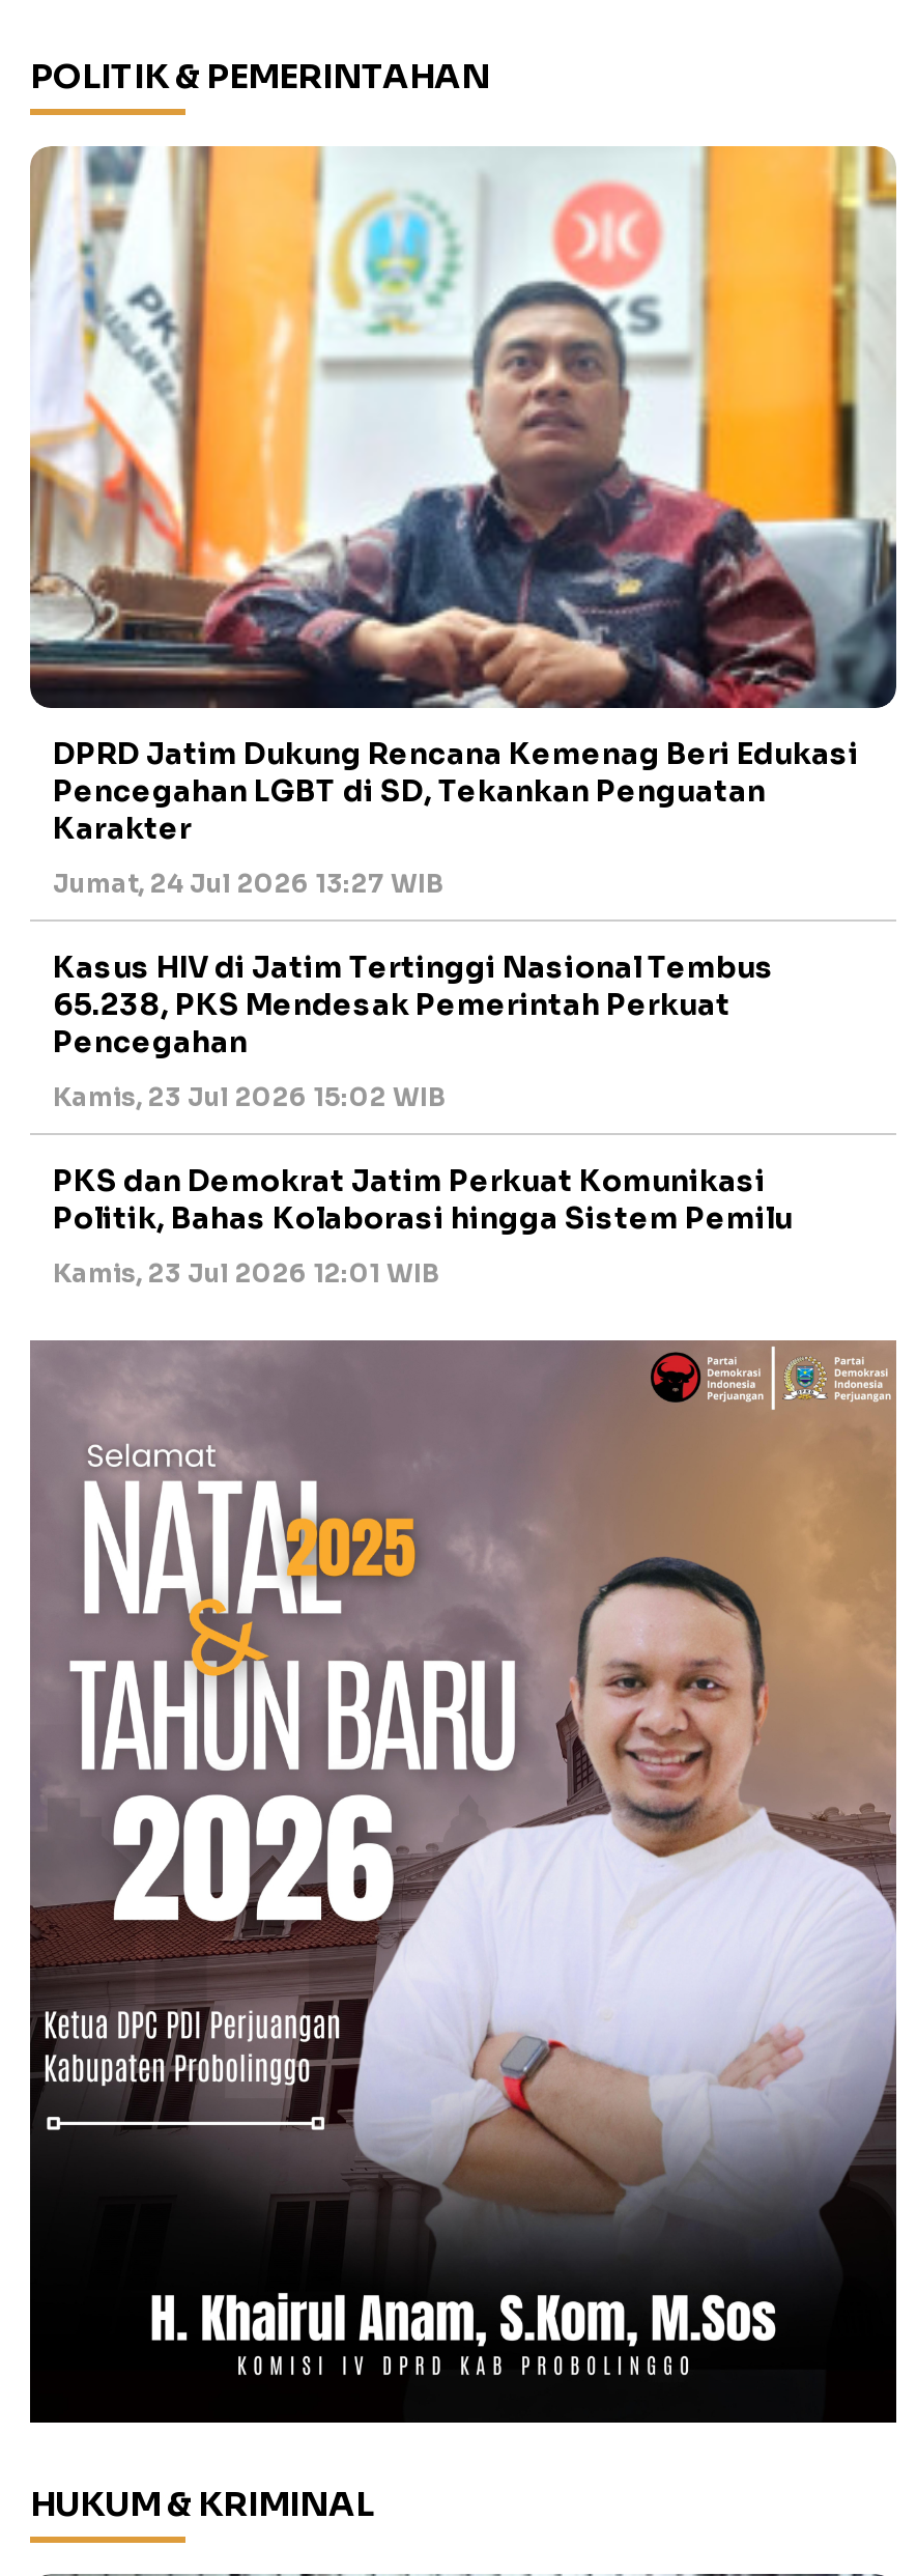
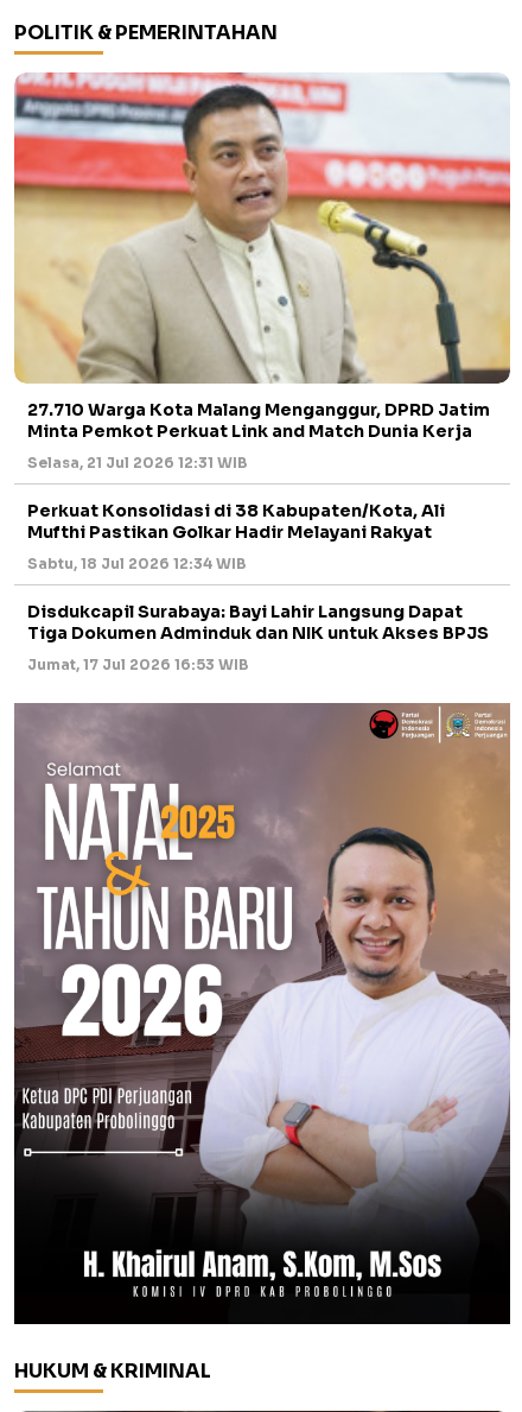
[28,144,898,846] [image] | DPRD Jatim Dukung Rencana Kemenag Beri Edukasi | Pencegahan LGBT di SD, Tekankan Penguatan | Karakter -> [13,72,511,442] [image] | 27.710 Warga Kota Malang Menganggur, DPRD Jatim | Minta Pemkot Perkuat Link and Match Dunia Kerja
[53,867,442,898] Jumat, 24 Jul 2026 13:27 WIB -> [27,454,247,472] Selasa, 21 Jul 2026 12:31 WIB
[53,948,774,1060] Kasus HIV di Jatim Tertinggi Nasional Tembus | 65.238, PKS Mendesak Pemerintah Perkuat | Pencegahan -> [27,500,445,543] Perkuat Konsolidasi di 38 Kabupaten/Kota, Ali | Mufthi Pastikan Golkar Hadir Melayani Rakyat
[53,1080,445,1111] Kamis, 23 Jul 2026 15:02 WIB -> [27,555,246,573] Sabtu, 18 Jul 2026 12:34 WIB
[53,1161,793,1236] PKS dan Demokrat Jatim Perkuat Komunikasi | Politik, Bahas Kolaborasi hingga Sistem Pemilu -> [27,601,489,644] Disdukcapil Surabaya: Bayi Lahir Langsung Dapat | Tiga Dokumen Adminduk dan NIK untuk Akses BPJS
[53,1257,438,1288] Kamis, 23 Jul 2026 12:01 WIB -> [27,656,248,674] Jumat, 17 Jul 2026 16:53 WIB

